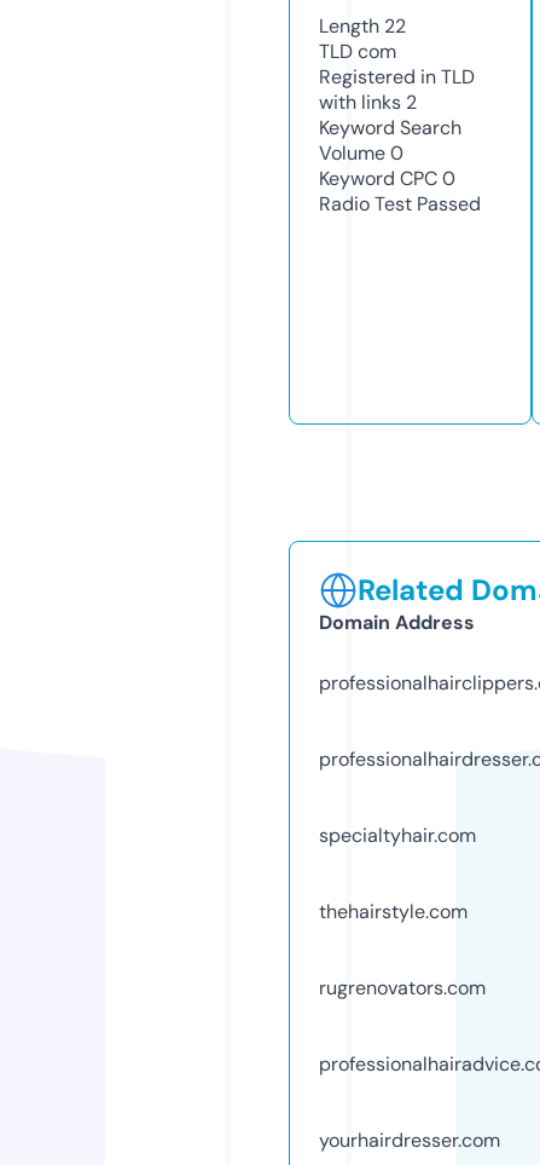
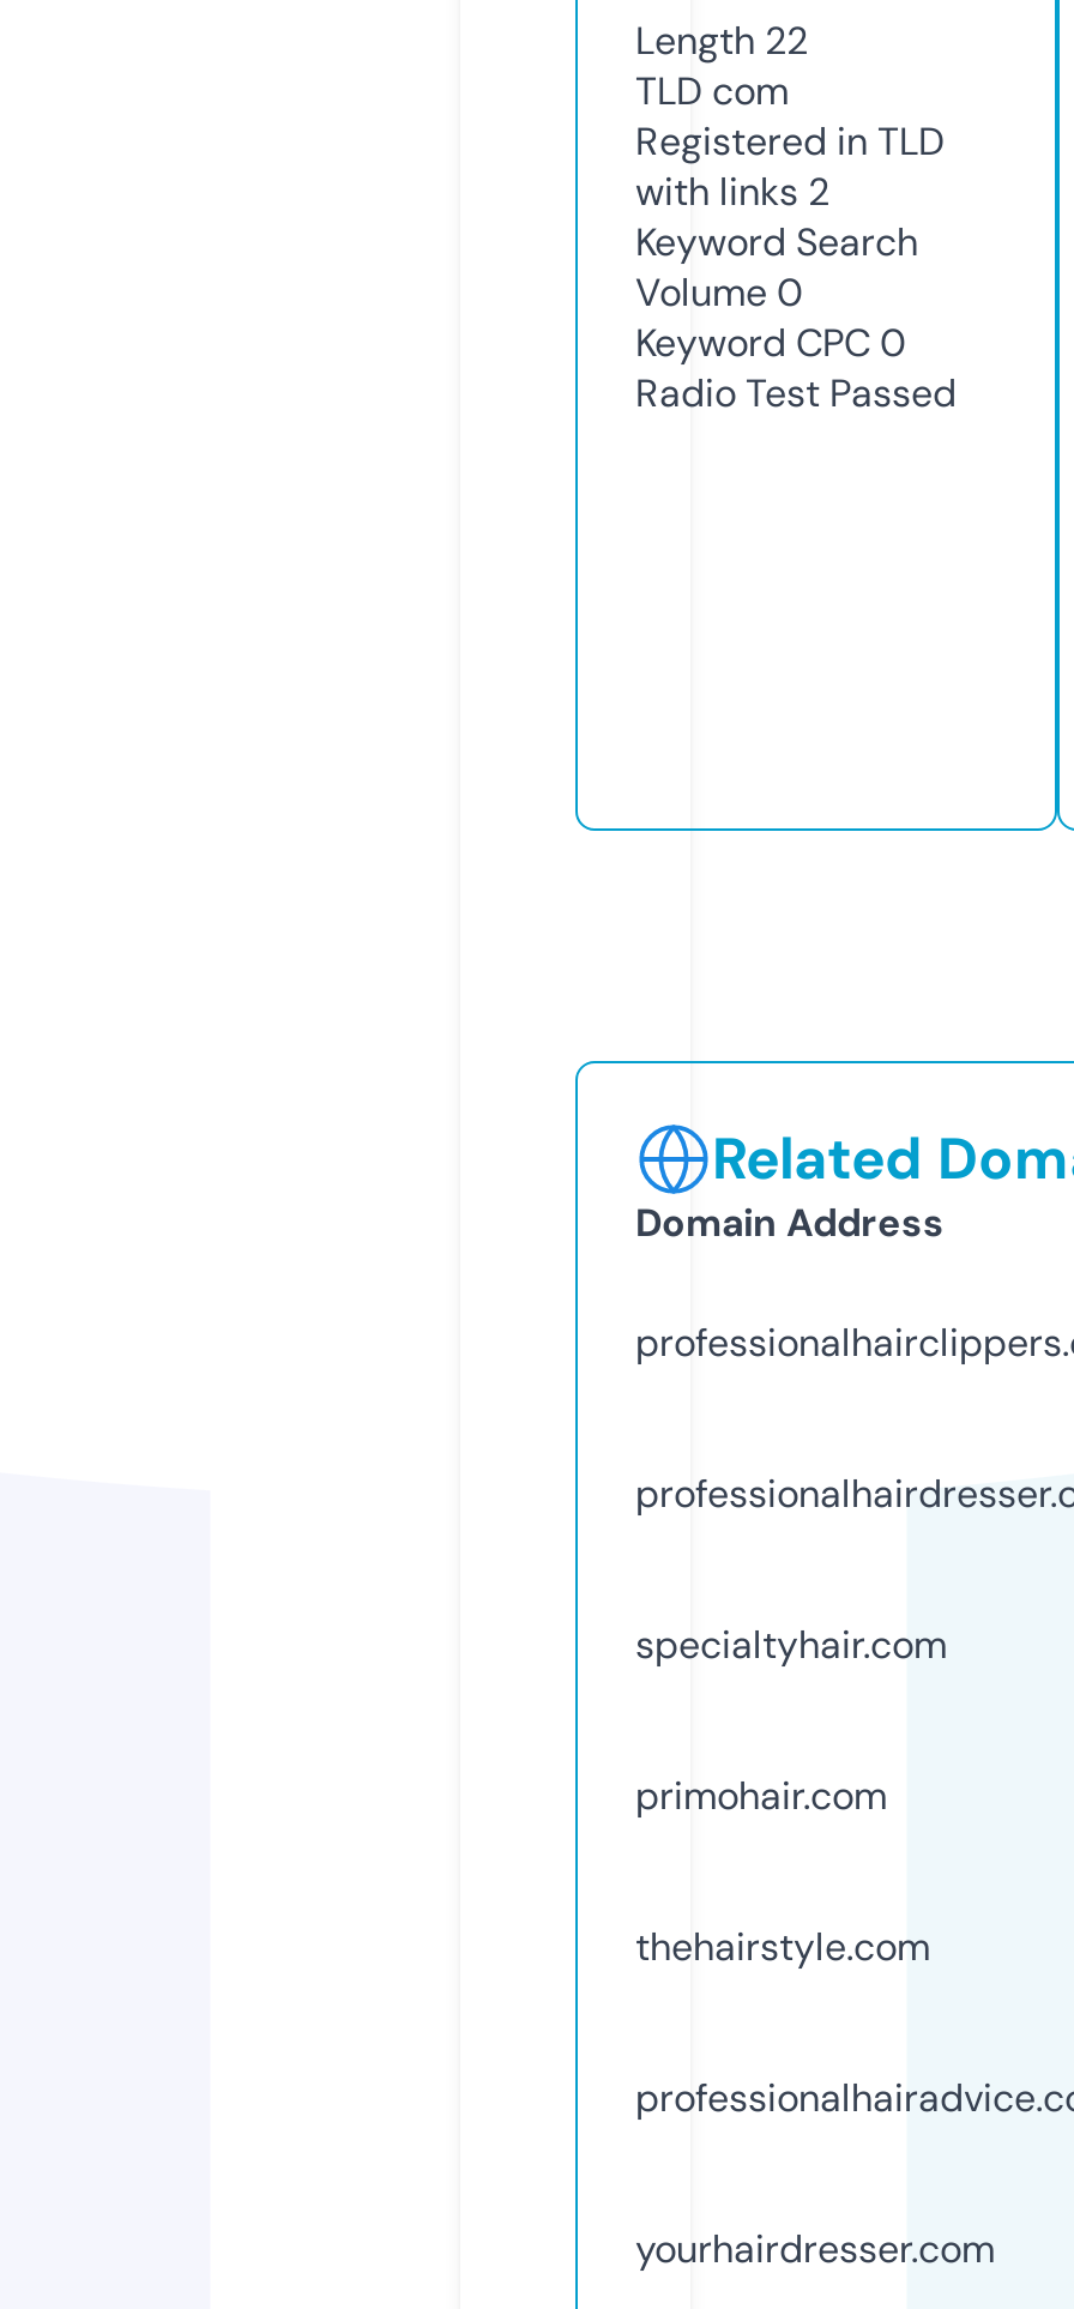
none -> [635,1770,887,1821] primohair.com
moved [319,899,468,924] -> [635,1921,930,1972]: thehairstyle.com
[319,975,486,1000] rugrenovators.com -> none

